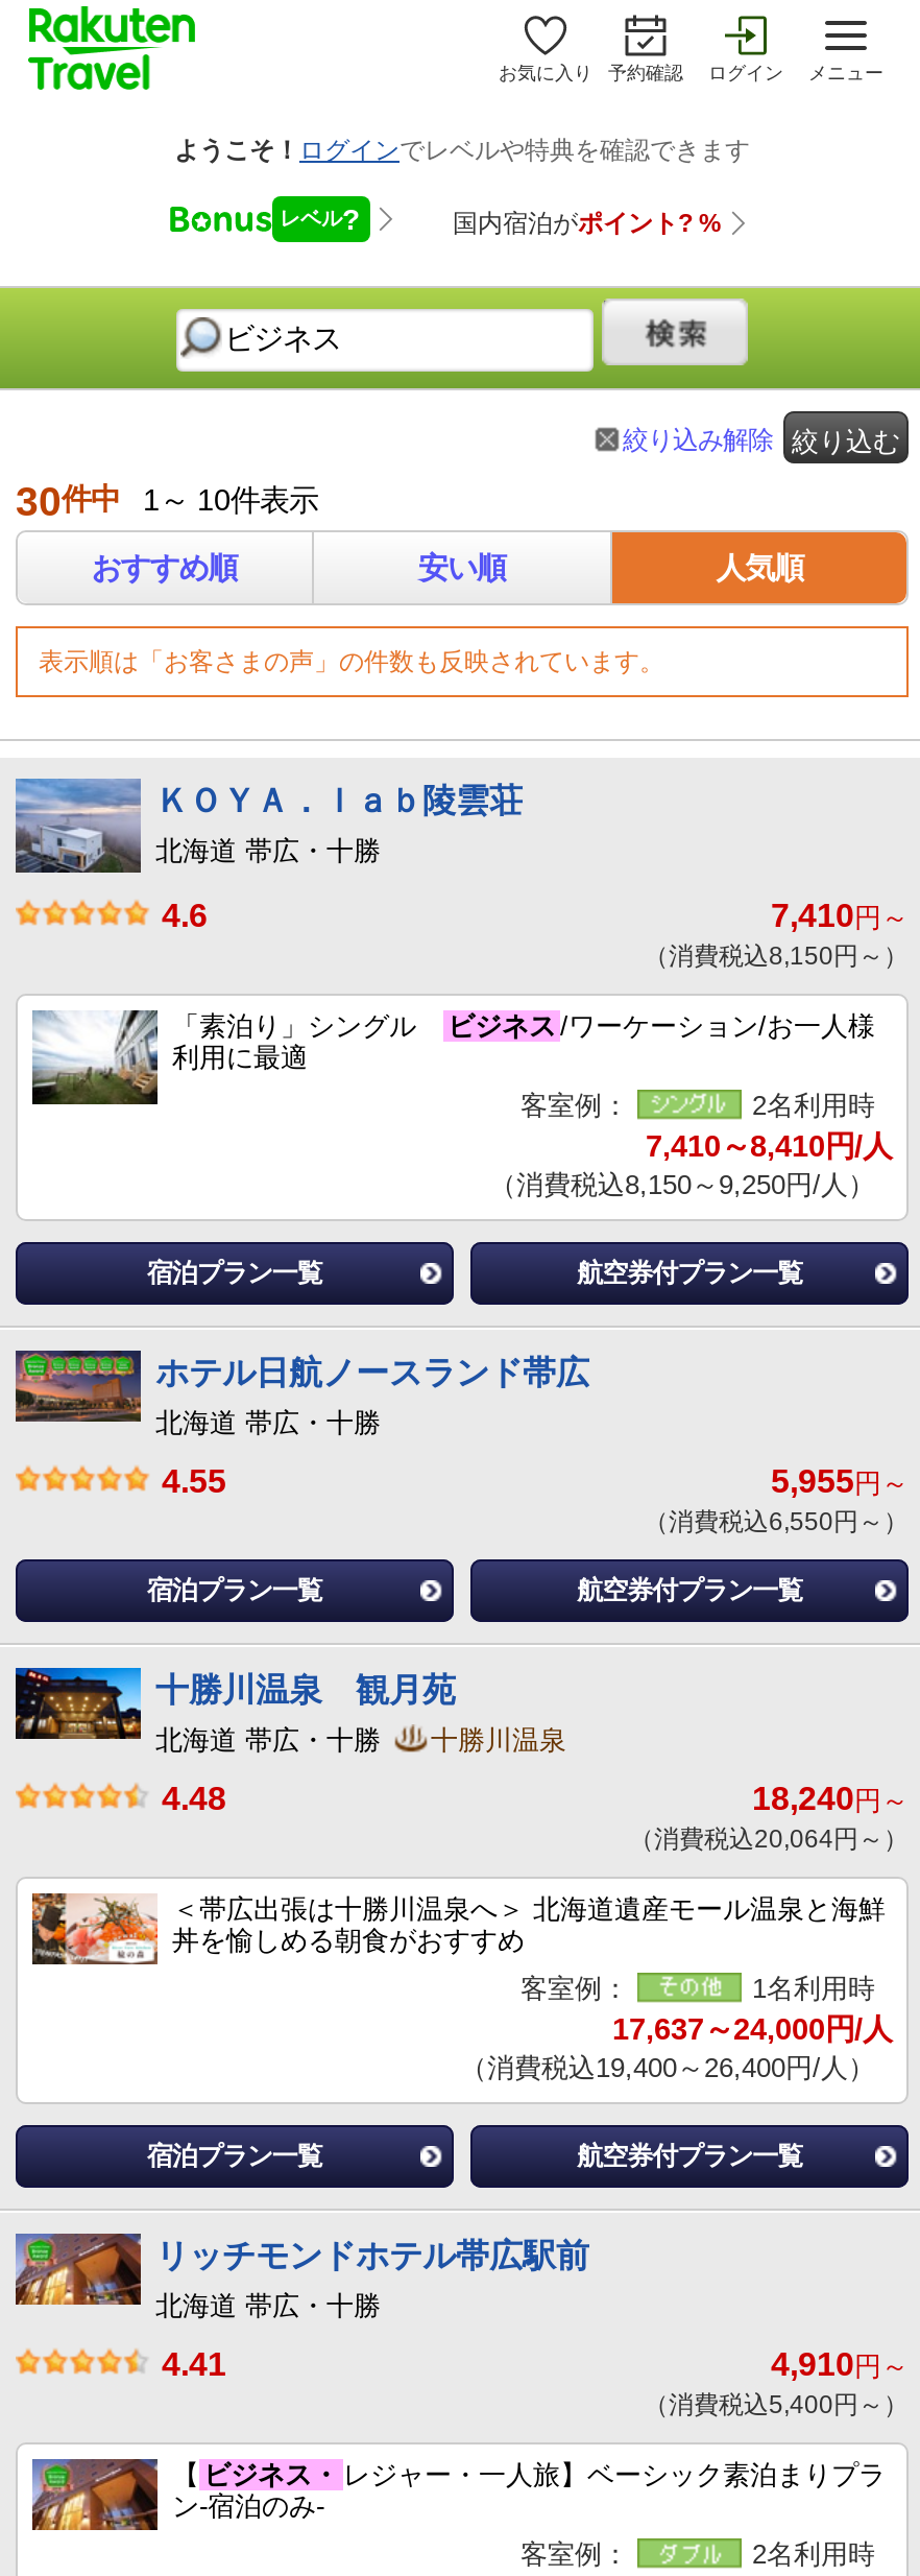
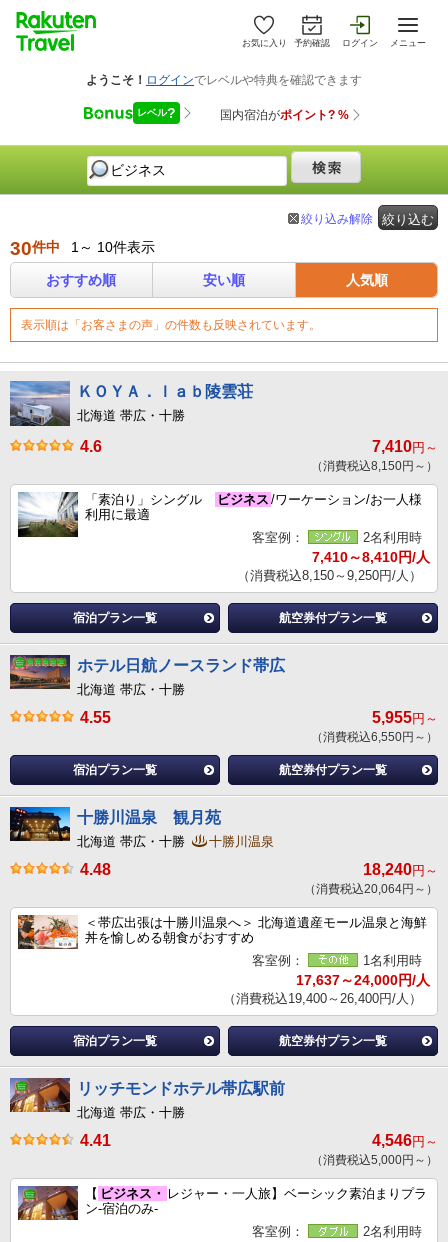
[771,2347,909,2382] 4,910円～ -> [372,1132,438,1149] 4,546円～
[644,2391,909,2420] （消費税込5,400円～） -> [311,1153,438,1167] （消費税込5,000円～）

